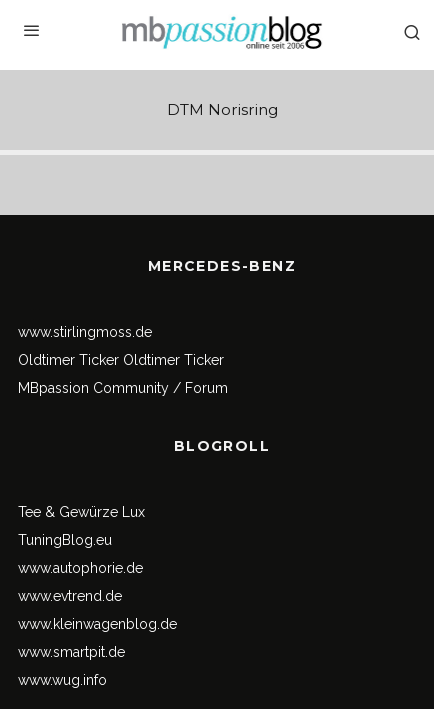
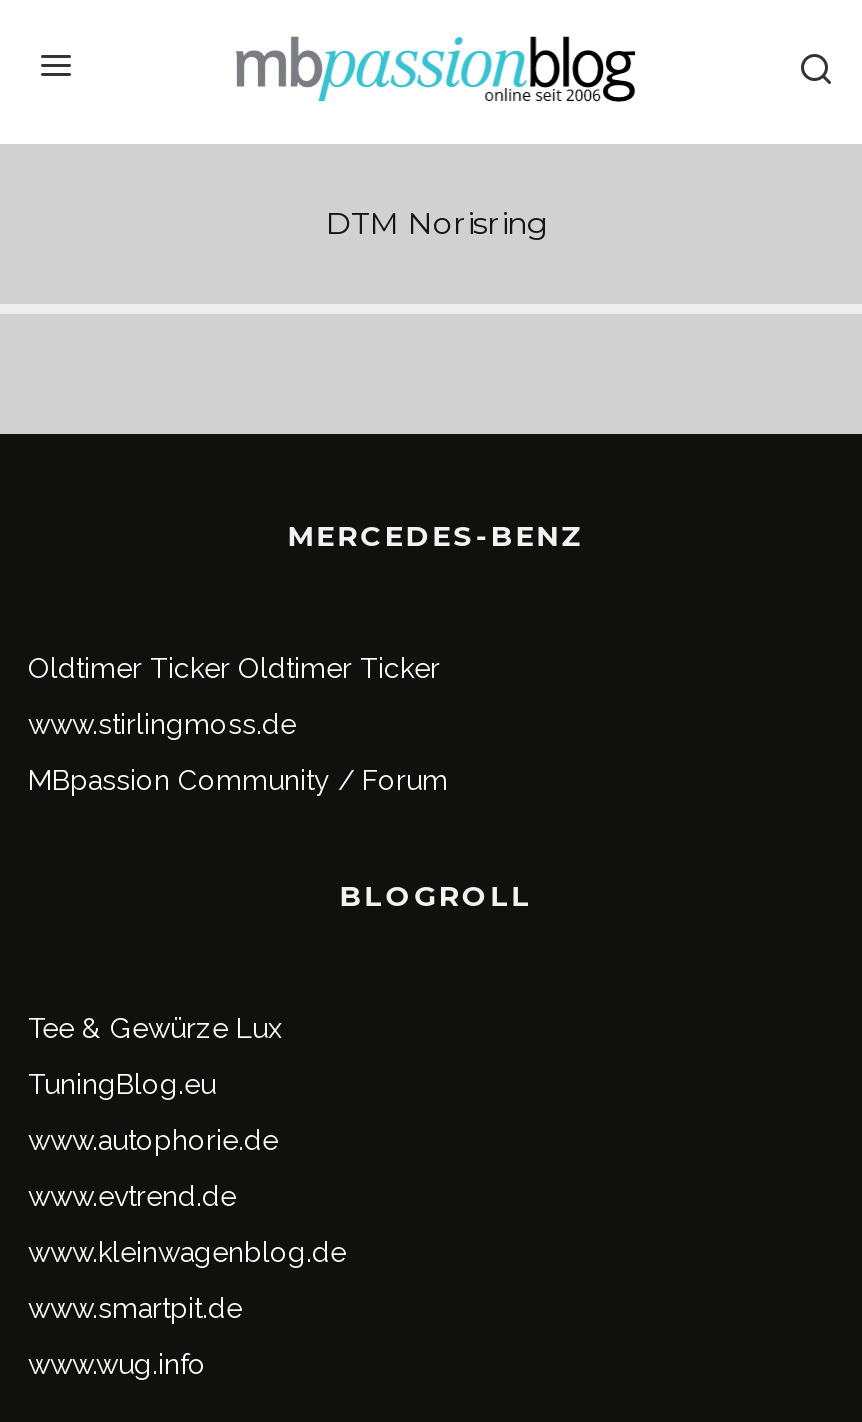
moved [18,324,152,340] -> [28,708,296,740]: www.stirlingmoss.de
moved [18,352,224,368] -> [28,652,440,684]: Oldtimer Ticker Oldtimer Ticker

